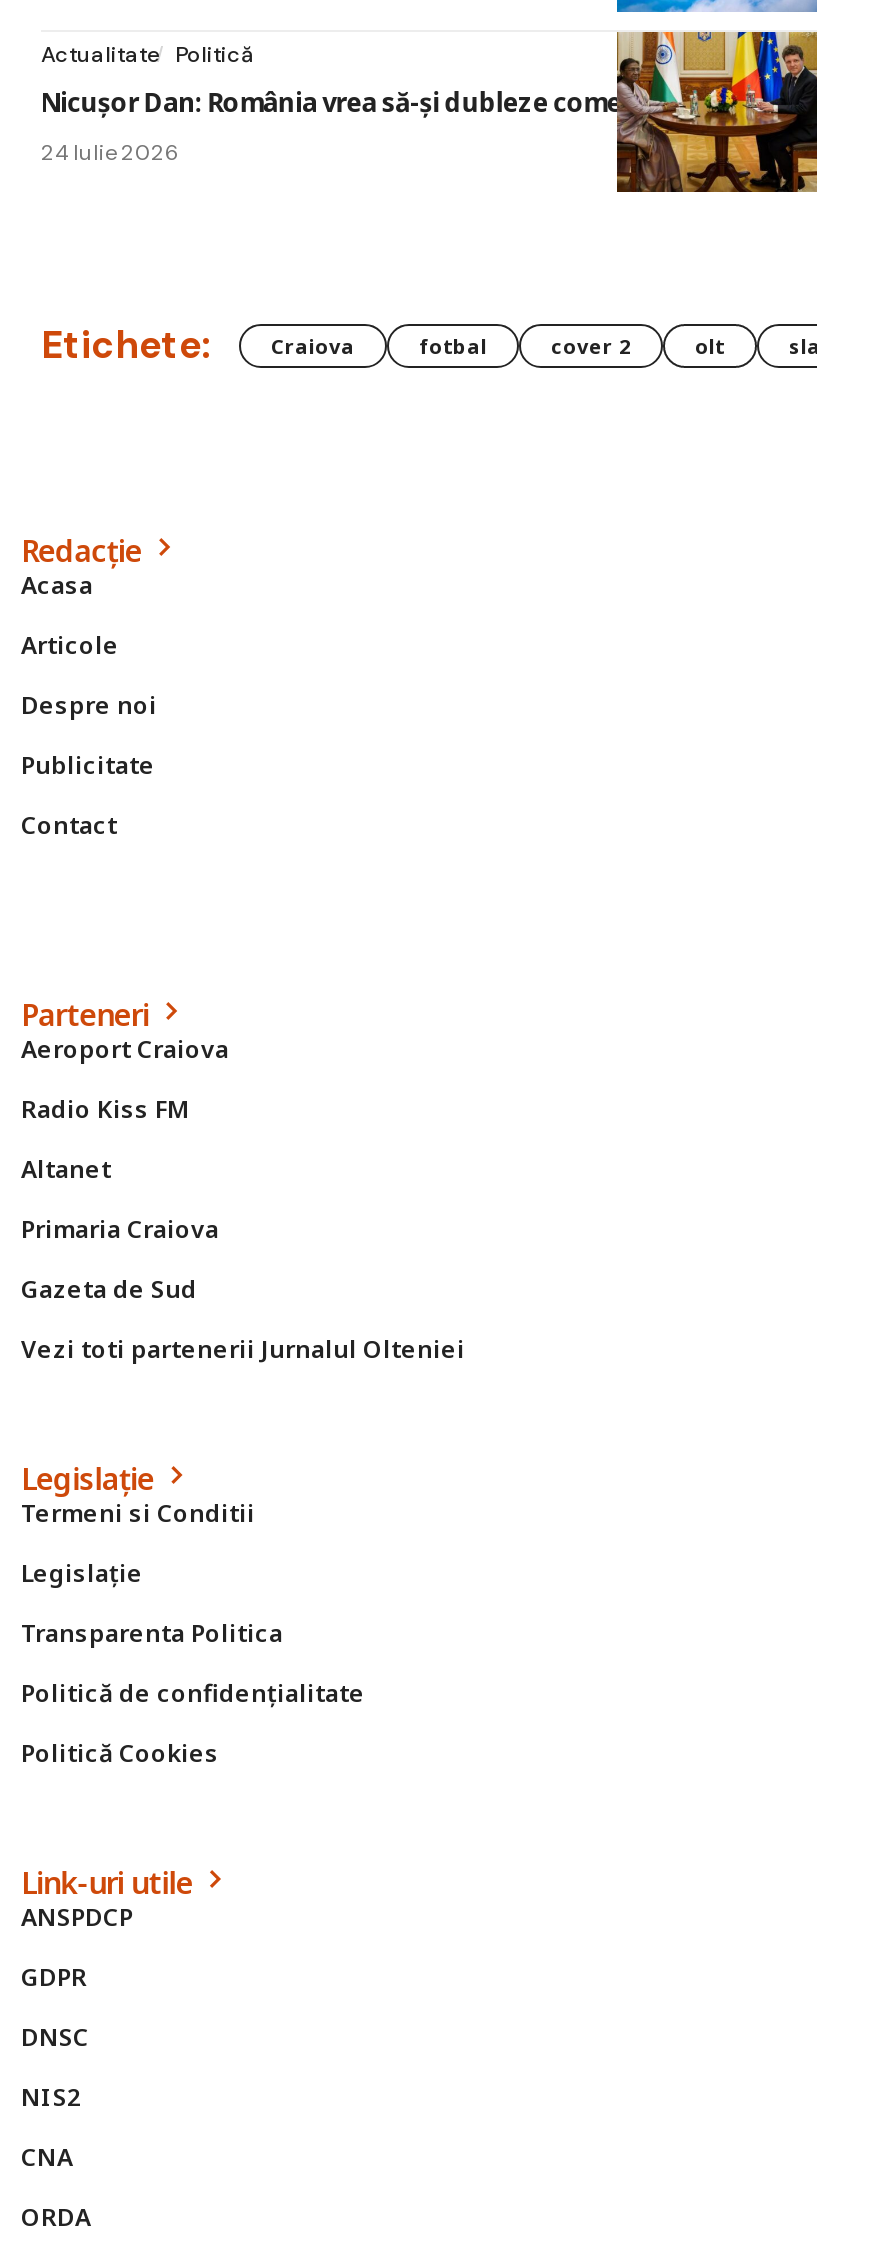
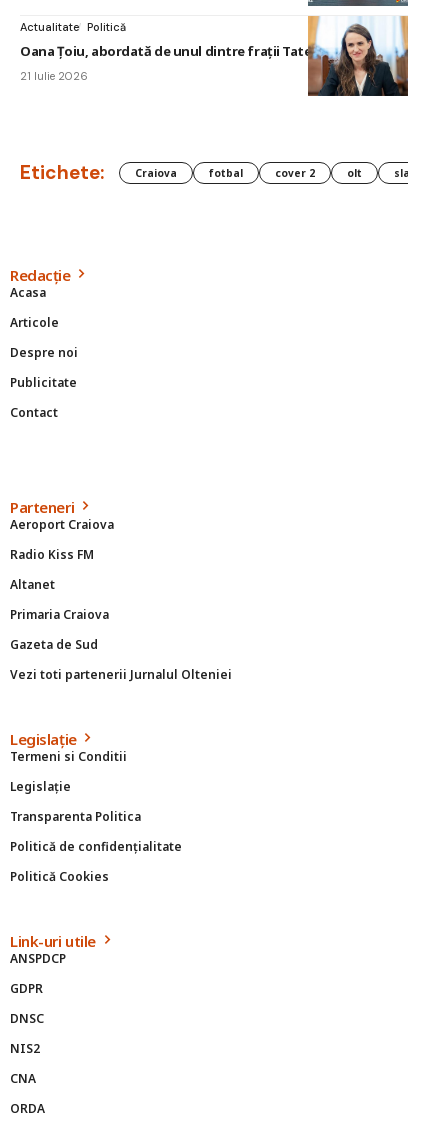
[41,30,819,194] [image] | Nicușor Dan: România vrea să-și dubleze comerțul cu India -> [20,16,409,97] [image] | Oana Țoiu, abordată de unul dintre frații Tate
[41,139,181,167] 24 Iulie 2026 -> [20,69,88,83] 21 Iulie 2026

